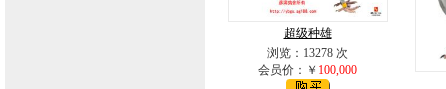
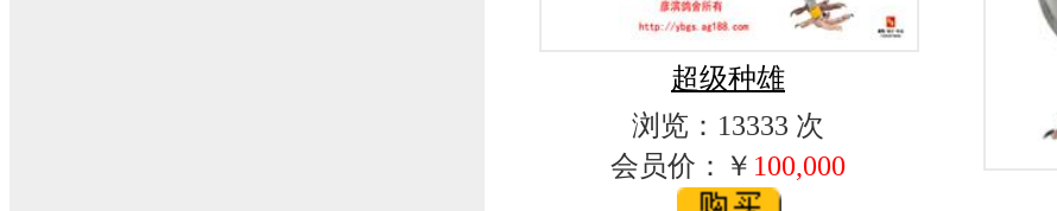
[267,46,348,60] 浏览：13278 次 -> [632,109,824,142] 浏览：13333 次

